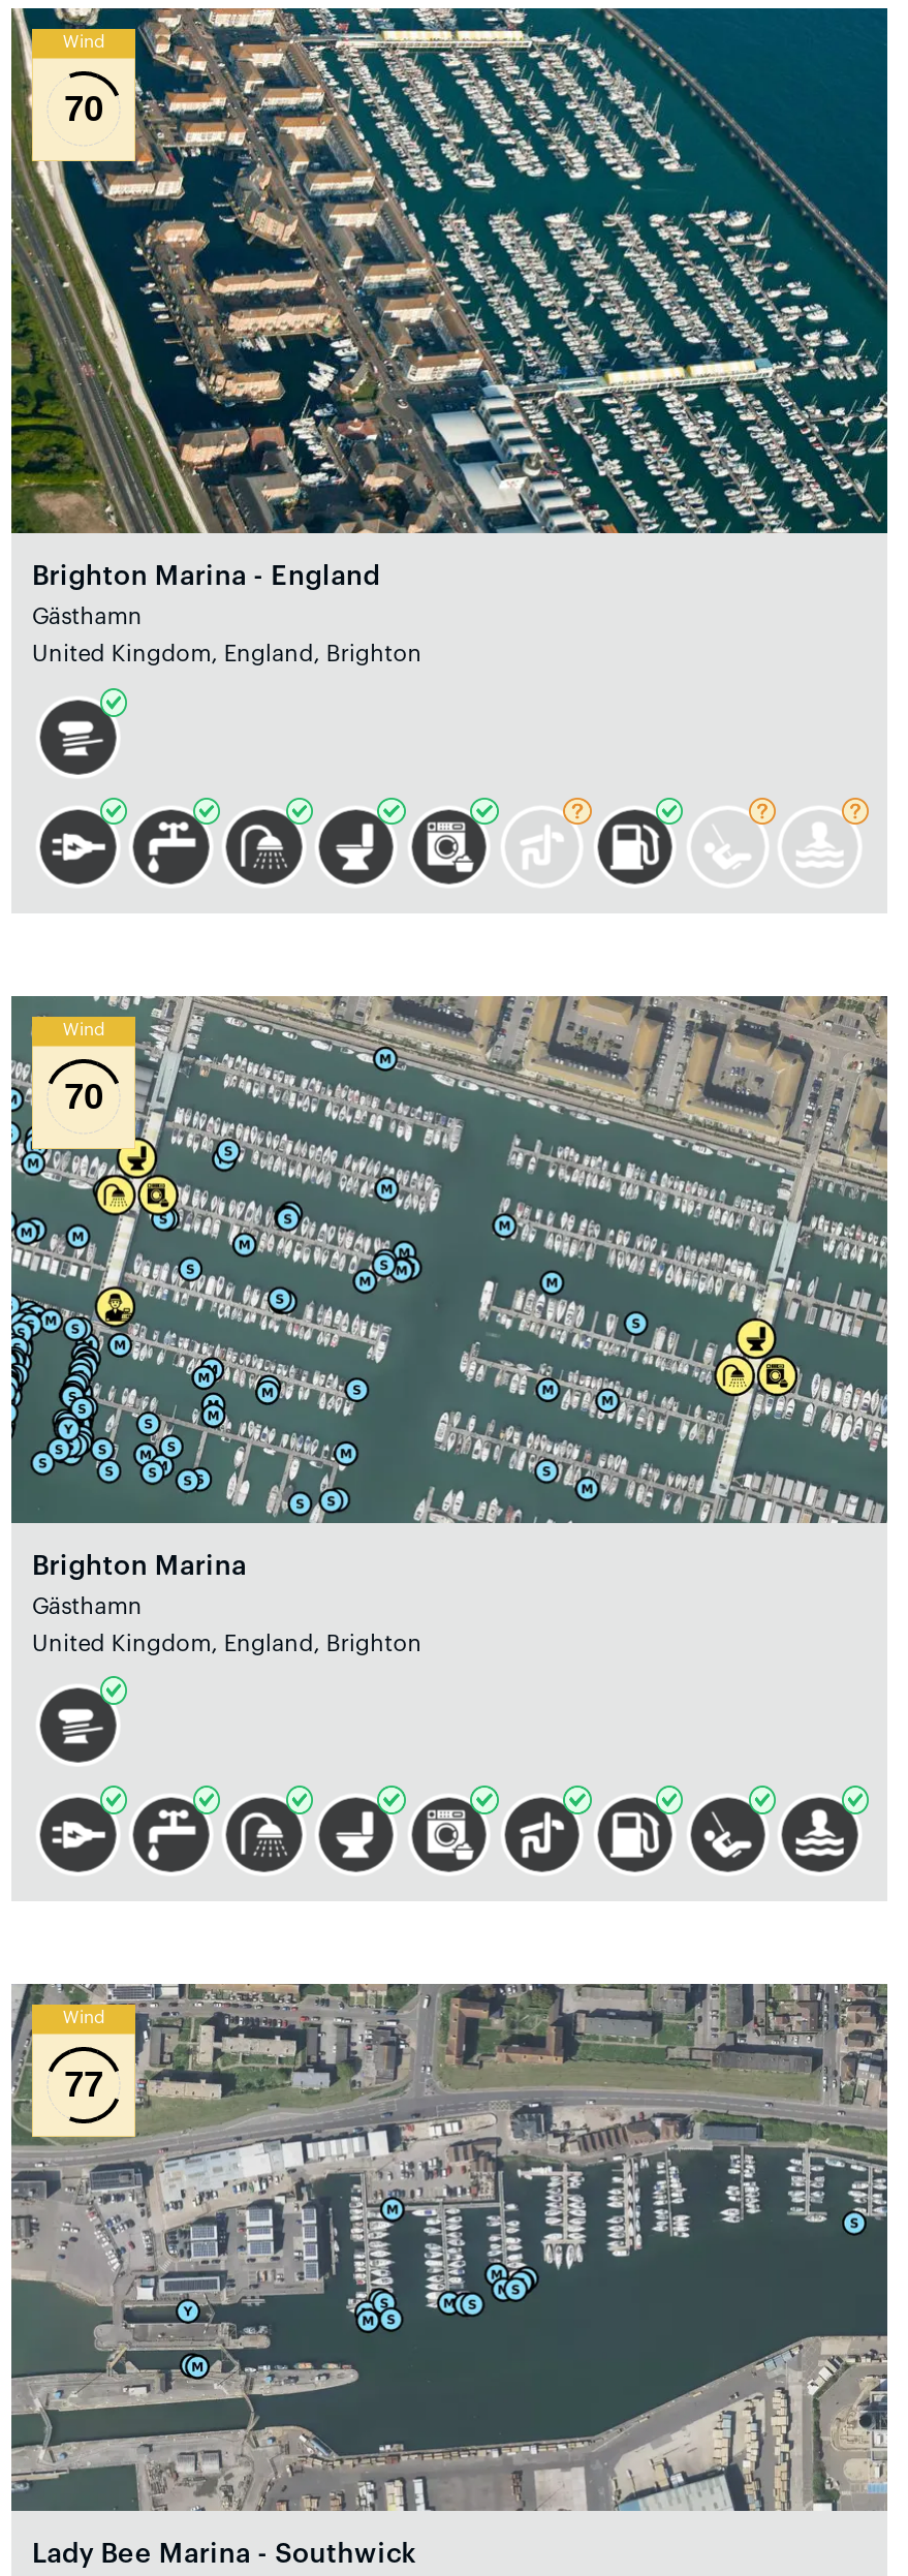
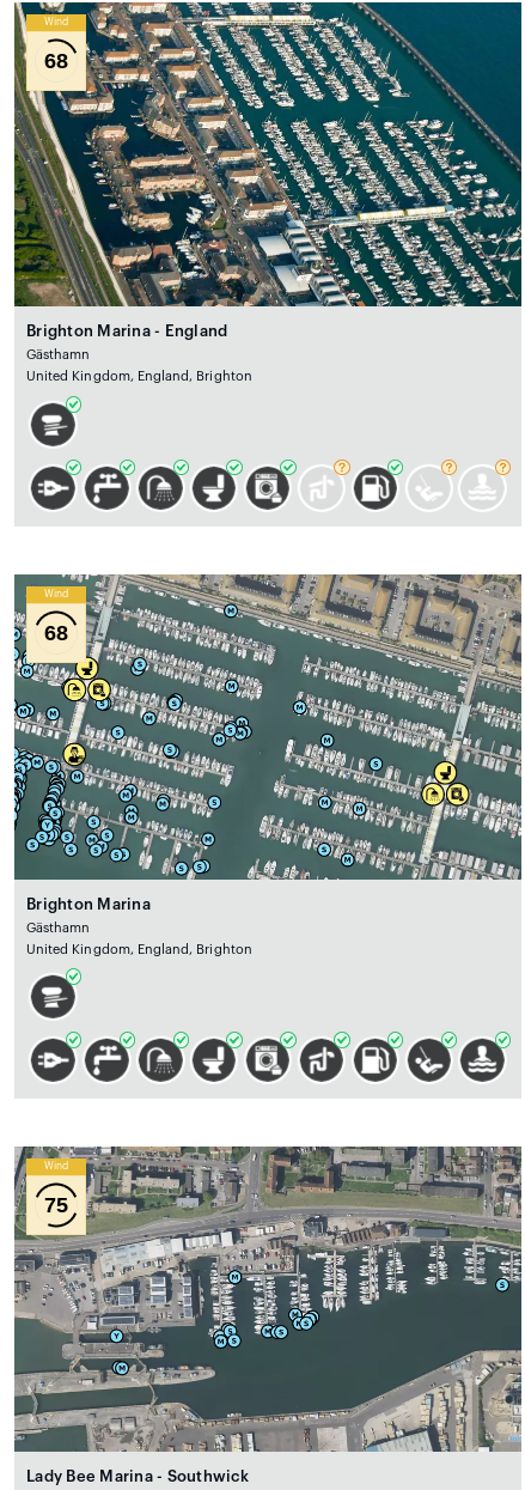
[64,88,103,128] 70 -> [44,49,68,73] 68
[64,1076,103,1117] 70 -> [44,621,68,645] 68
[64,2064,103,2105] 77 -> [44,1193,68,1217] 75

